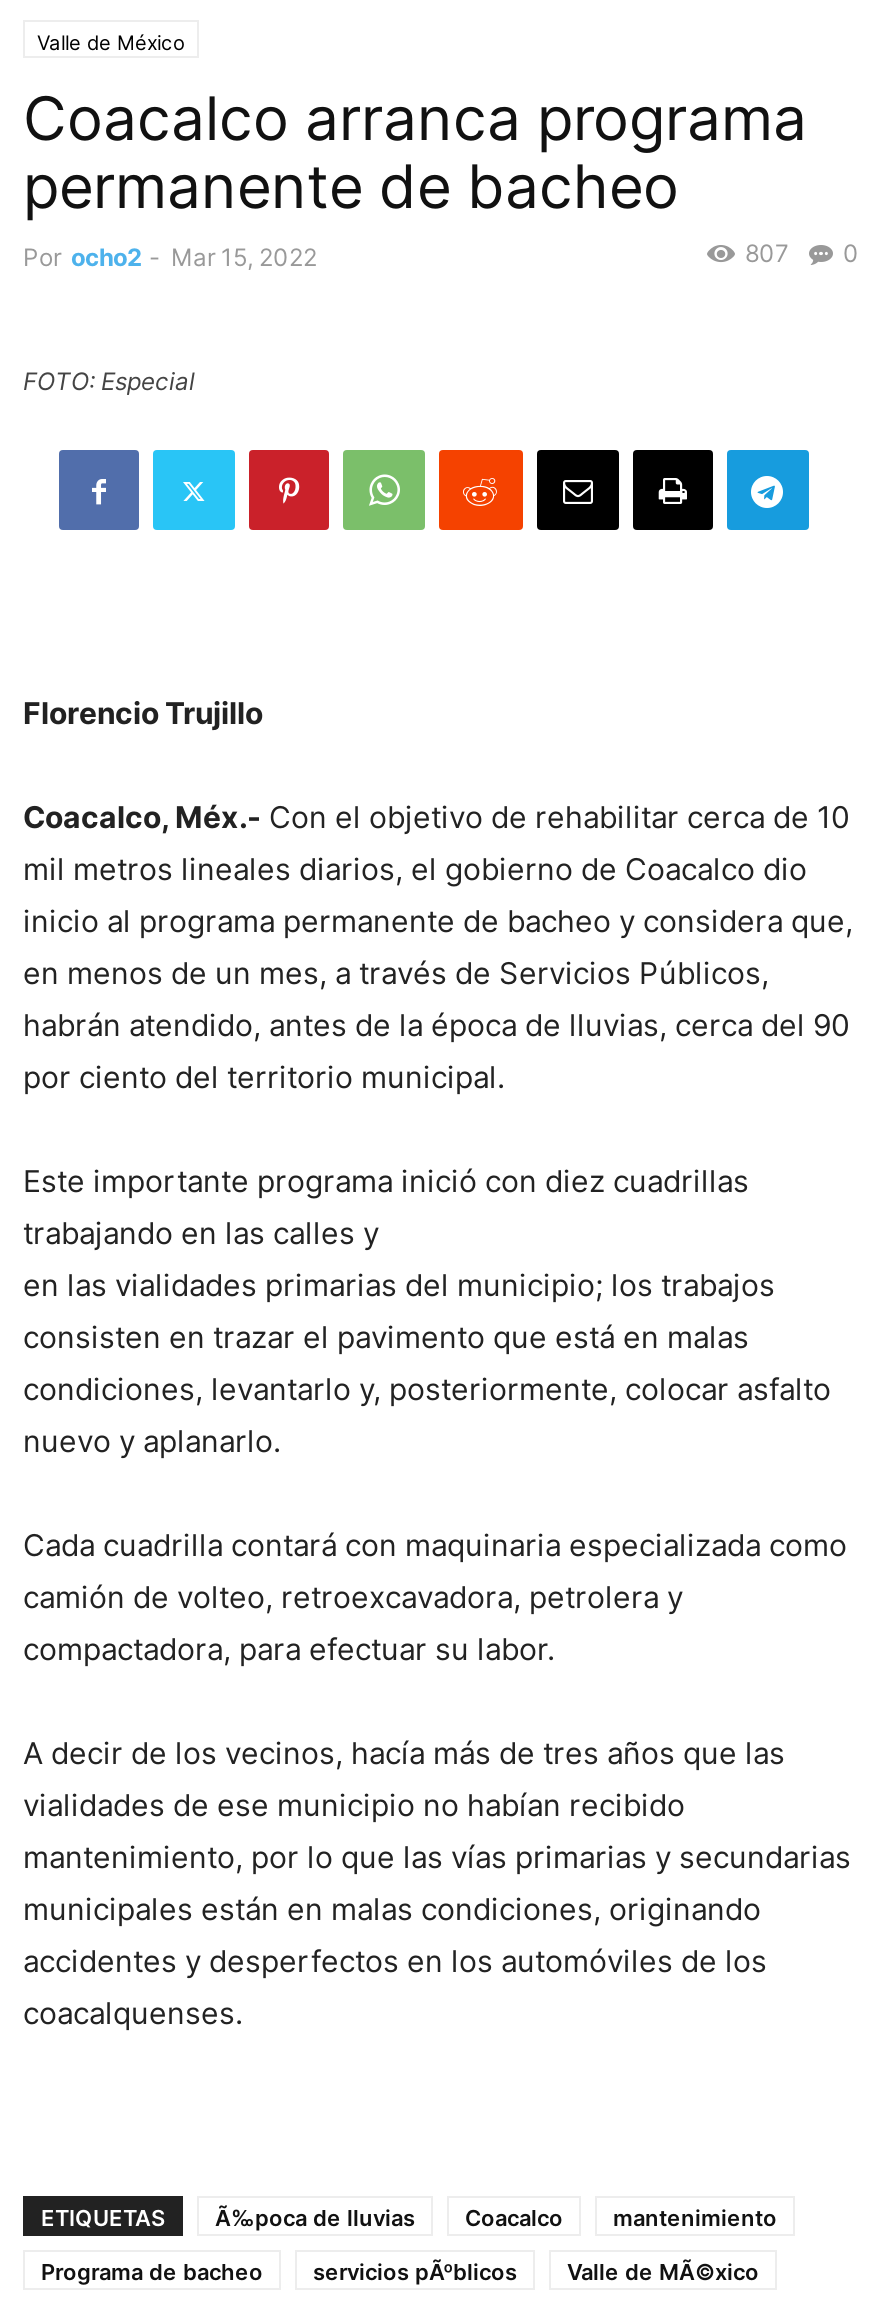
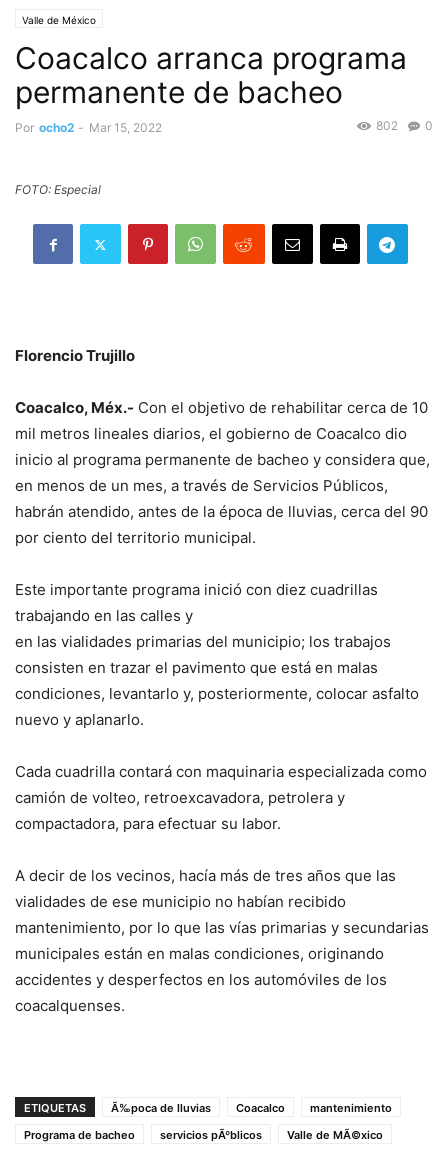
[745,238,859,268] 807 0 -> [376,118,433,133] 802 0

